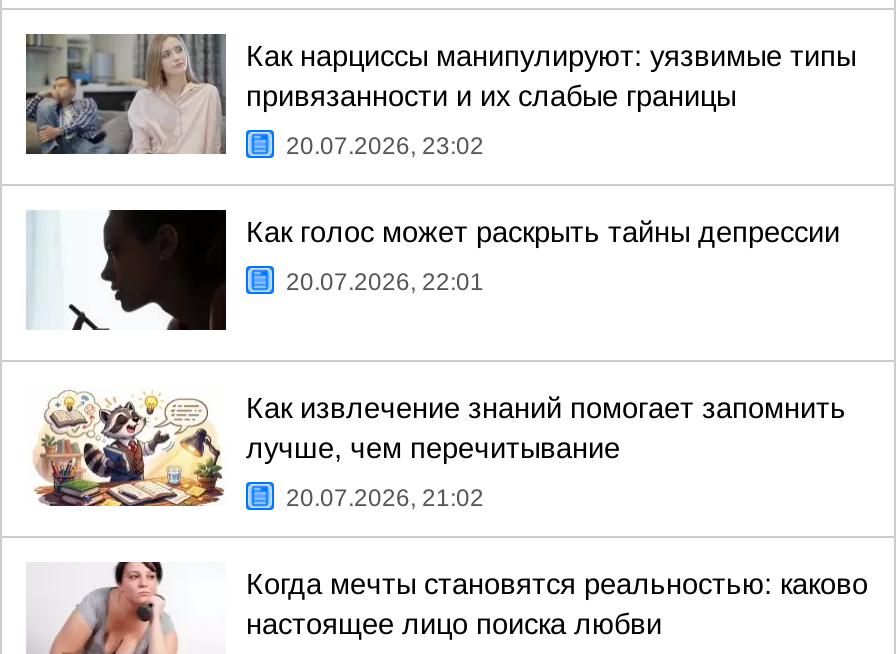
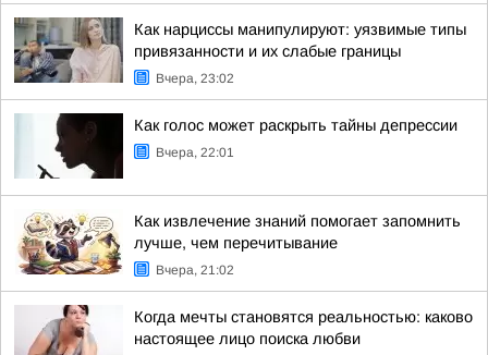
[286,132,484,160] 20.07.2026, 23:02 -> [156,71,234,86] Вчера, 23:02
[286,268,484,296] 20.07.2026, 22:01 -> [156,145,234,160] Вчера, 22:01
[286,484,484,512] 20.07.2026, 21:02 -> [156,262,234,278] Вчера, 21:02

